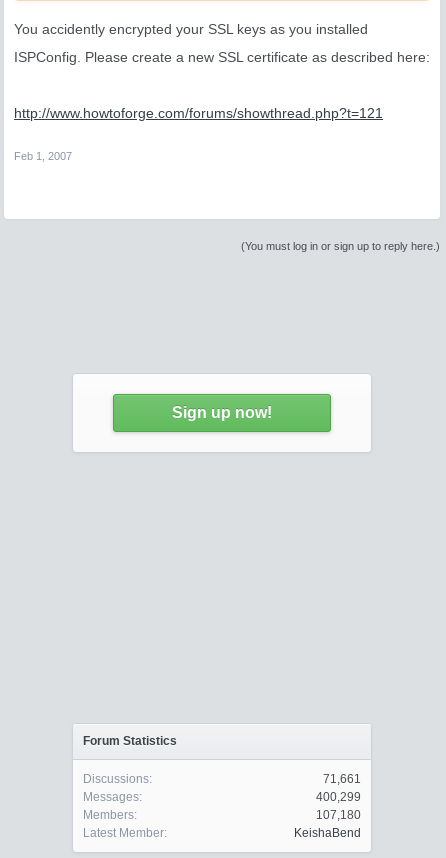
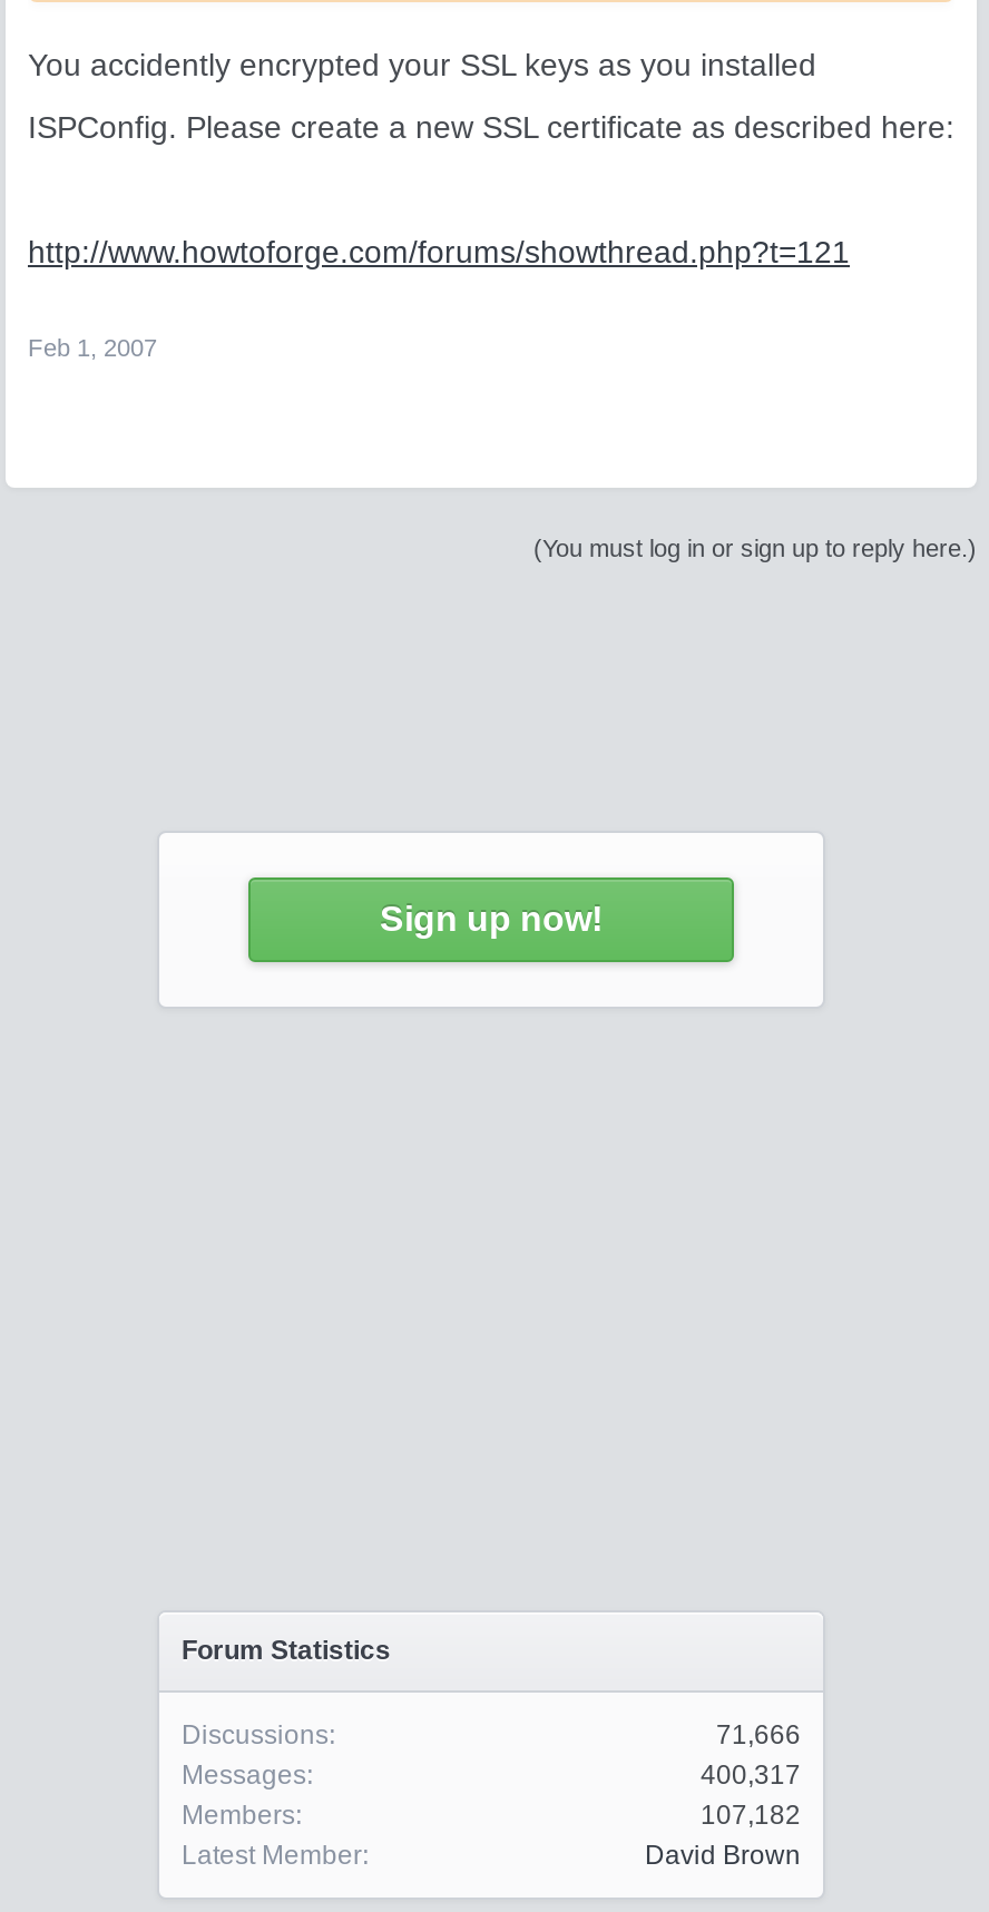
[323,772,361,786] 71,661 -> [716,1719,801,1751] 71,666
[316,790,361,804] 400,299 -> [701,1759,801,1791] 400,317
[316,808,361,822] 107,180 -> [701,1800,801,1831] 107,182
[294,826,361,840] KeishaBend -> [645,1840,801,1871] David Brown

